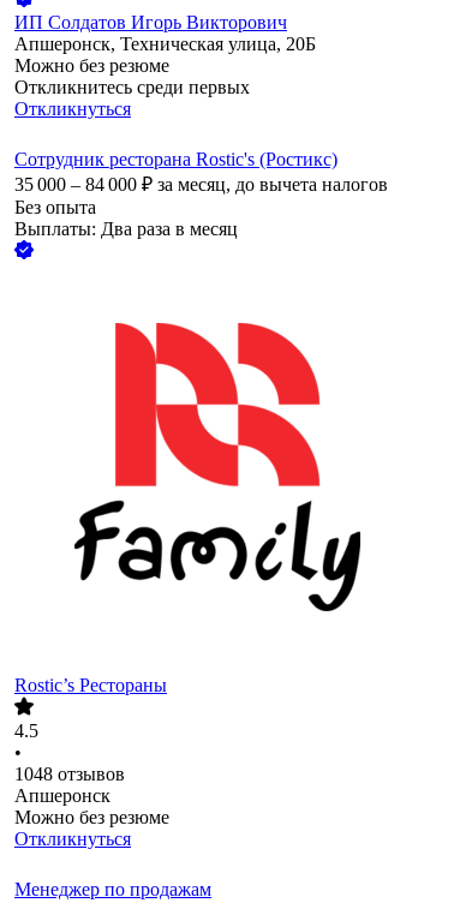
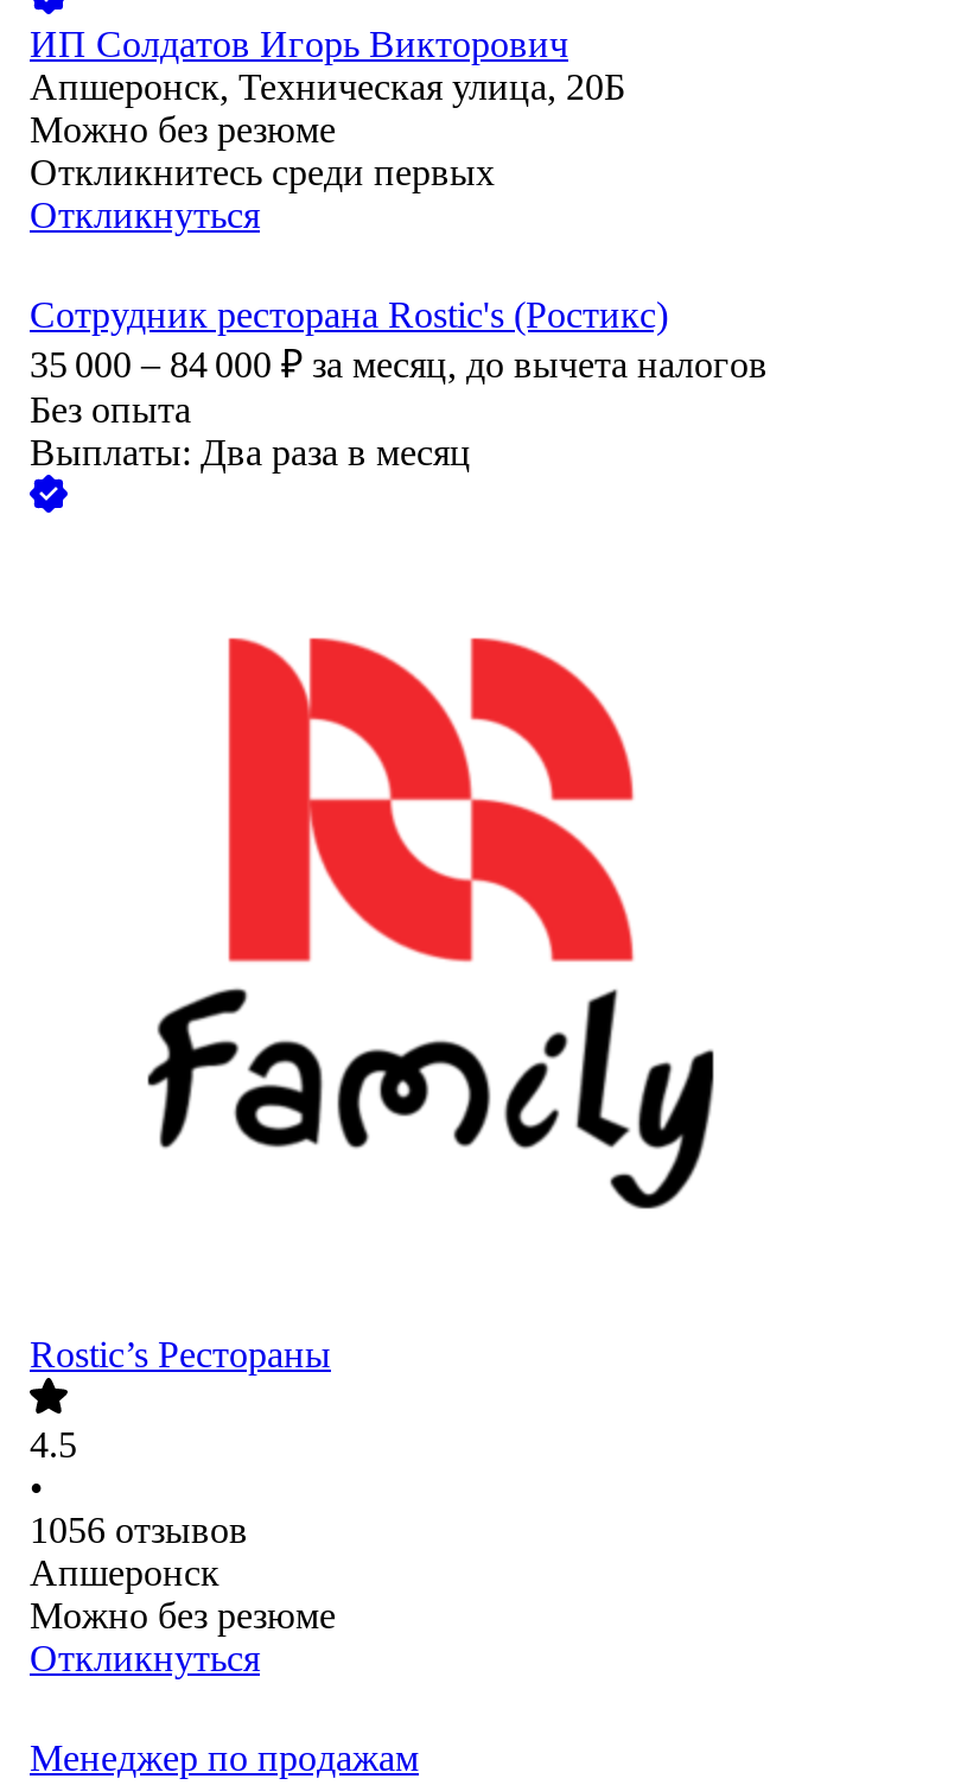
[14,764,125,784] 1048 отзывов -> [30,1510,248,1551] 1056 отзывов

